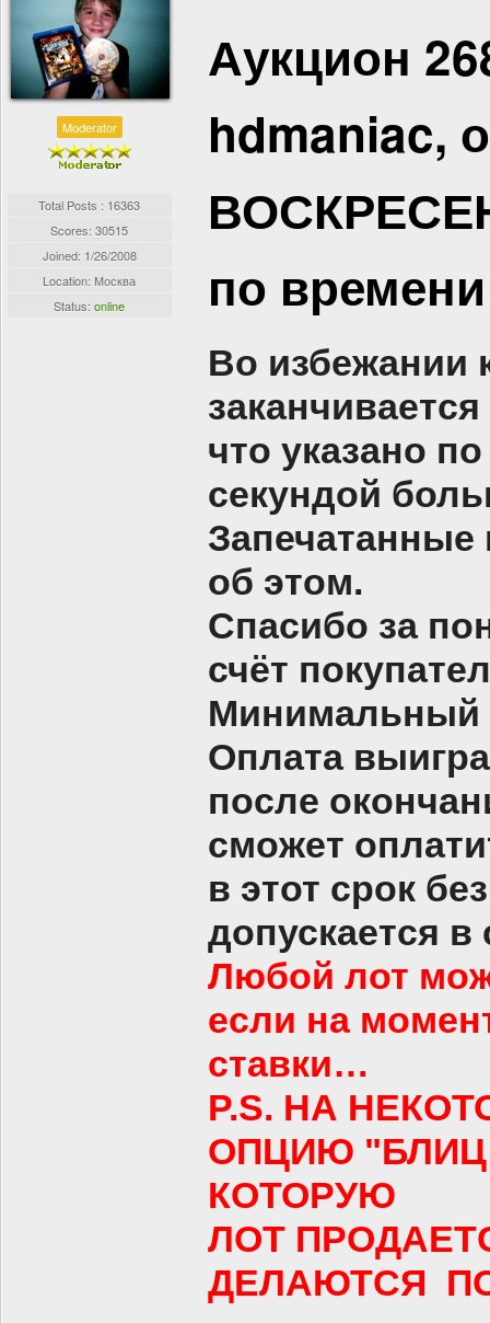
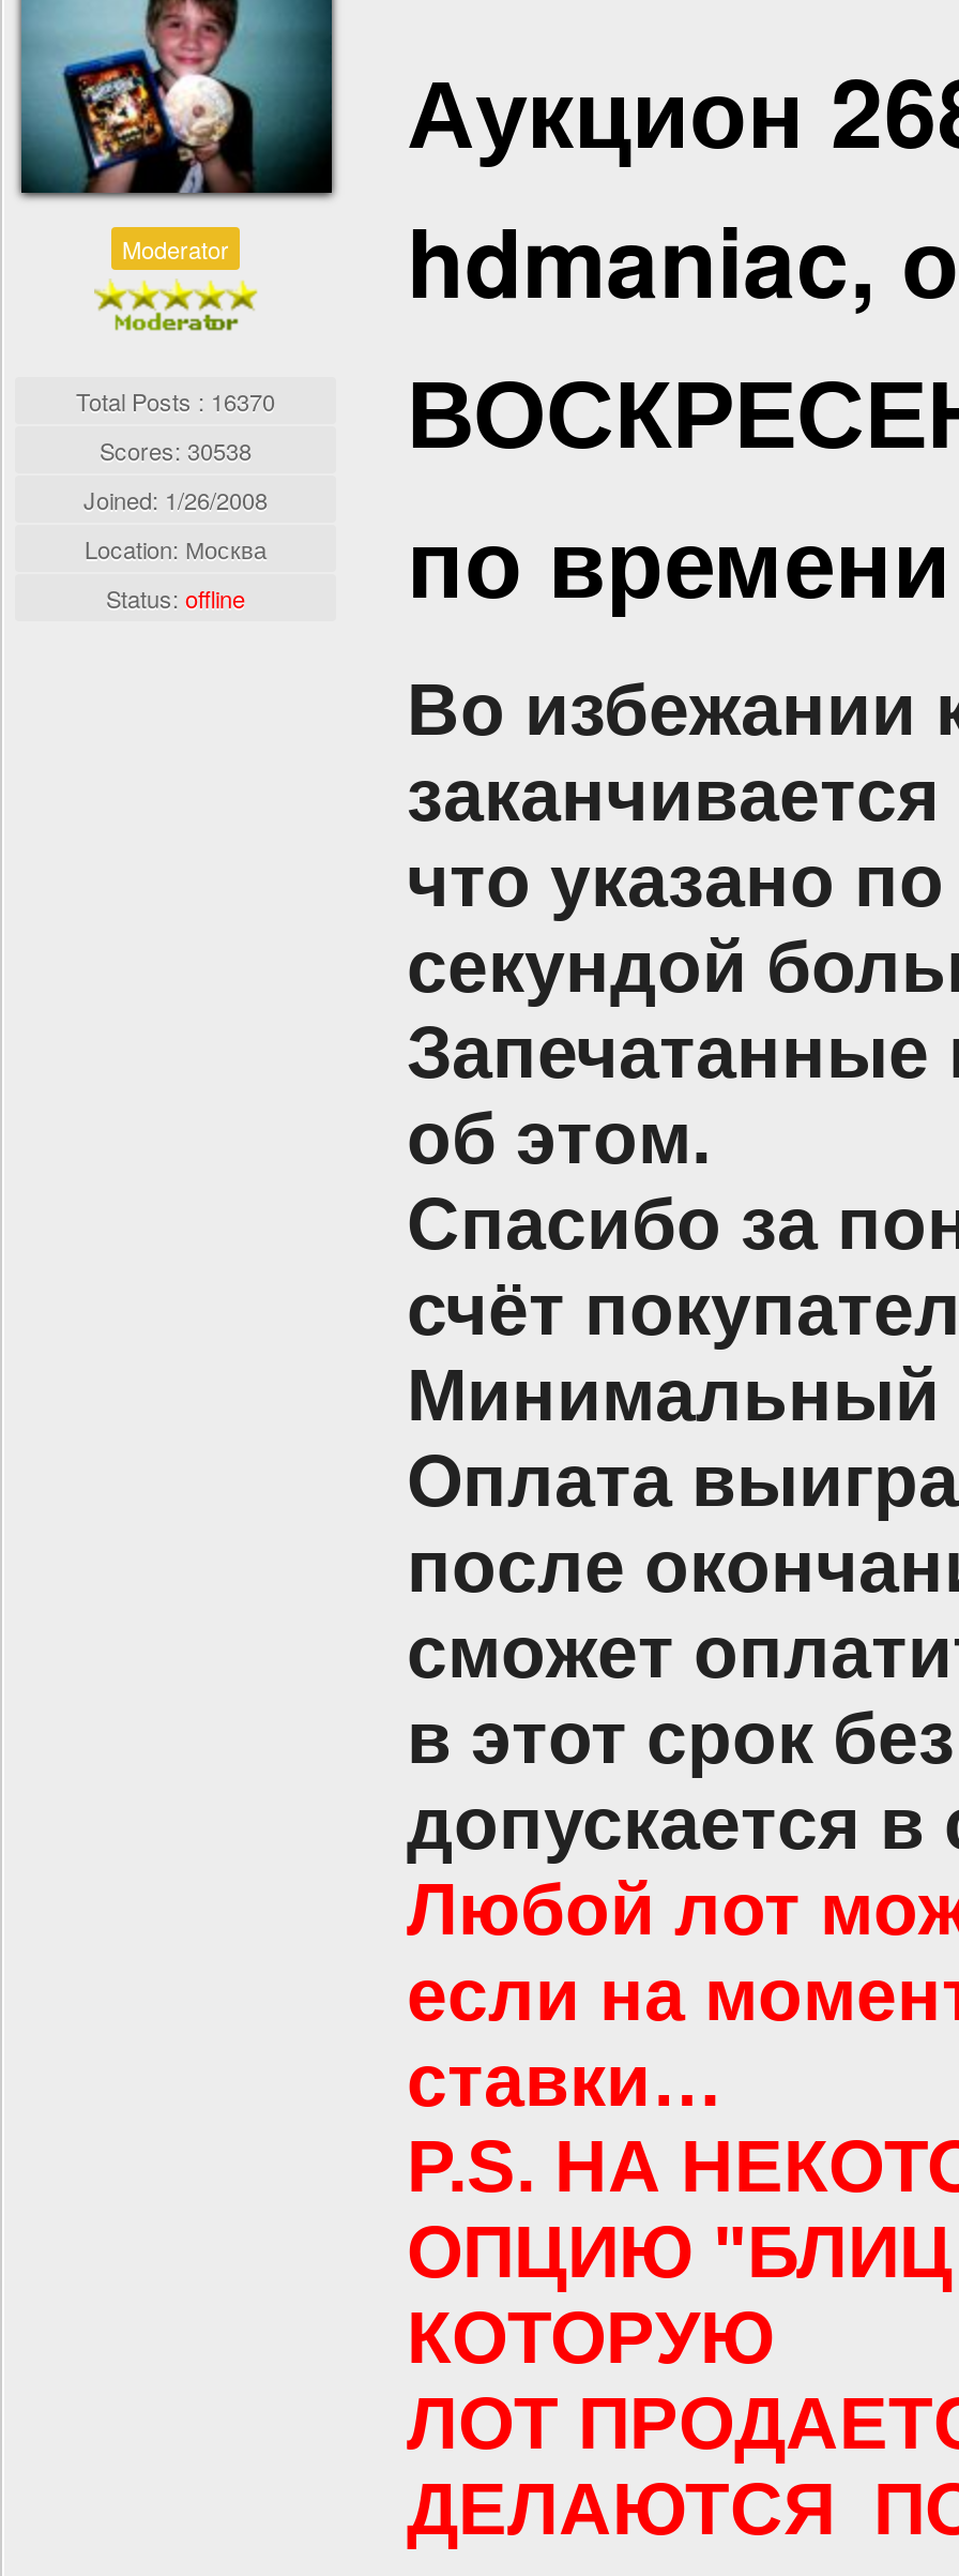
[39,196,141,214] Total Posts : 16363 -> [76,384,275,418] Total Posts : 16370
[51,221,129,239] Scores: 30515 -> [100,433,252,467] Scores: 30538
[54,297,125,314] Status: online -> [106,581,245,615] Status: offline

